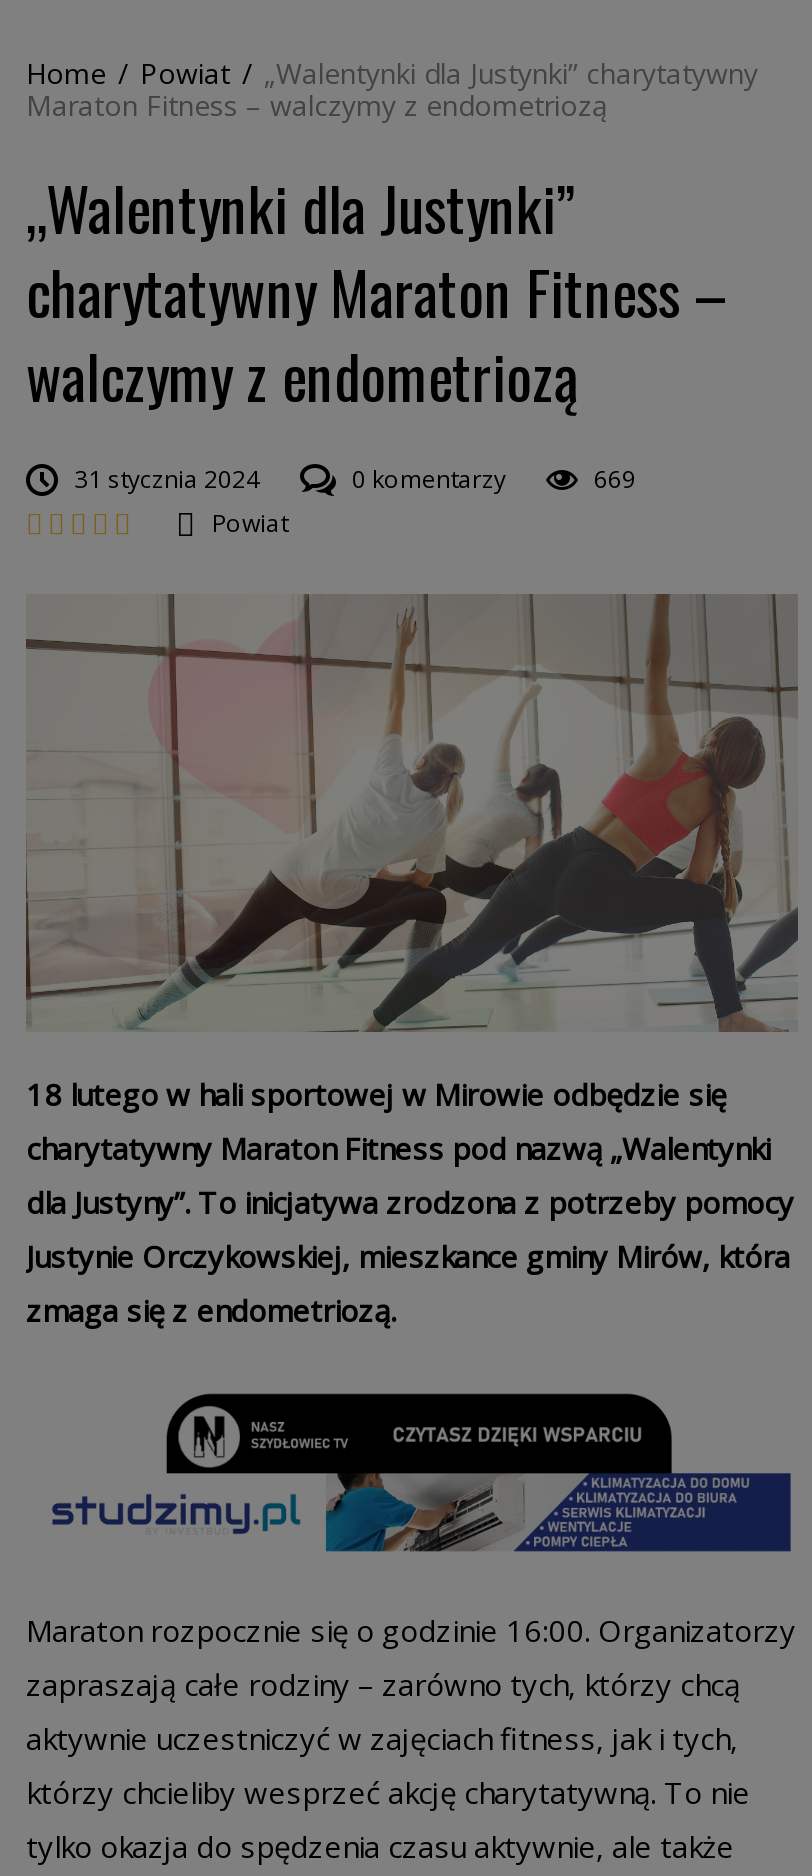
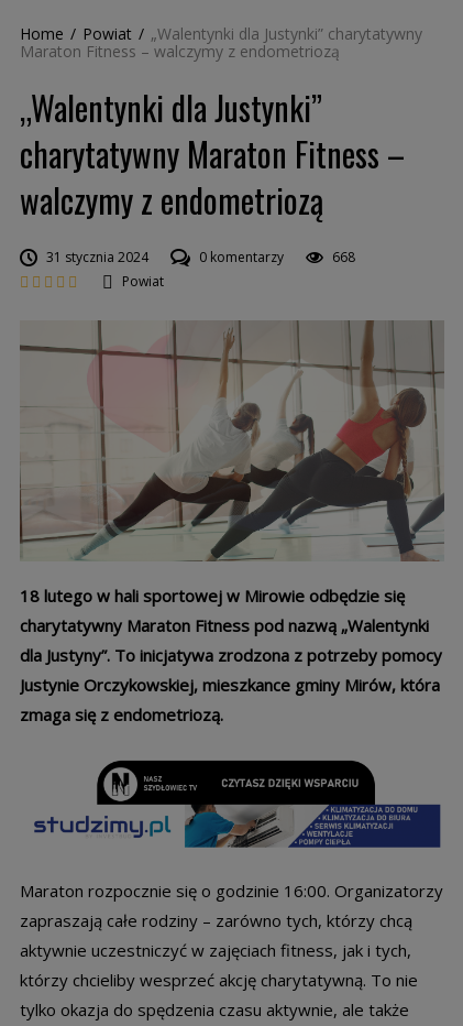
[594,462,636,496] 669 -> [332,248,355,266] 668

